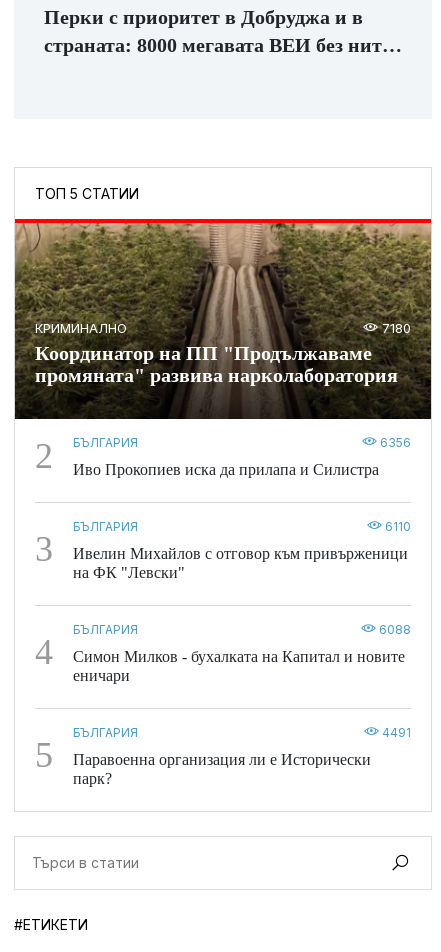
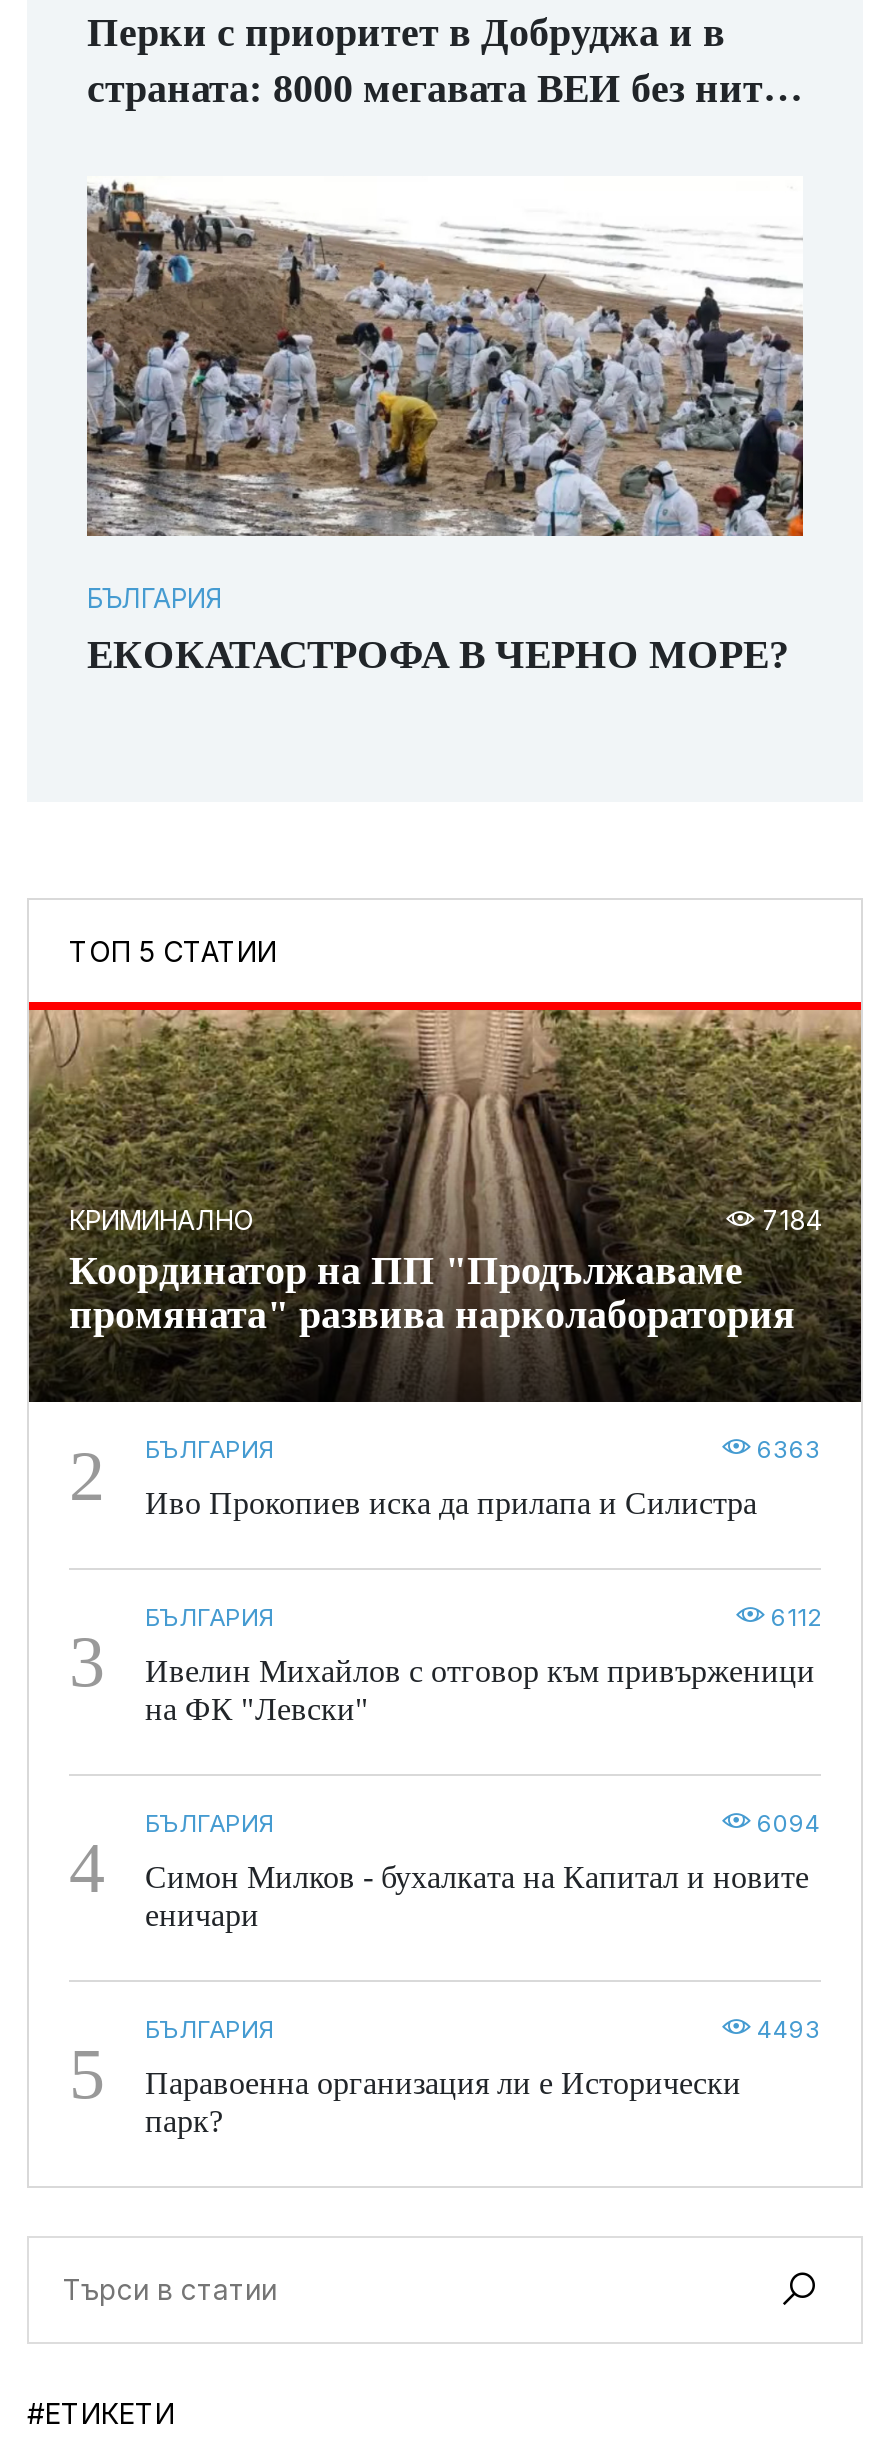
none -> [85,180,805,675] [image] | БЪЛГАРИЯ | ЕКОКАТАСТРОФА В ЧЕРНО МОРЕ?
[378,320,411,336] 7180 -> [755,1203,821,1235] 7184
[377,435,411,450] 6356 -> [751,1433,821,1463] 6363
[382,519,411,534] 6110 -> [765,1601,821,1631] 6112
[376,622,411,637] 6088 -> [751,1807,821,1837] 6094
[379,725,411,740] 4491 -> [751,2013,821,2043] 4493

